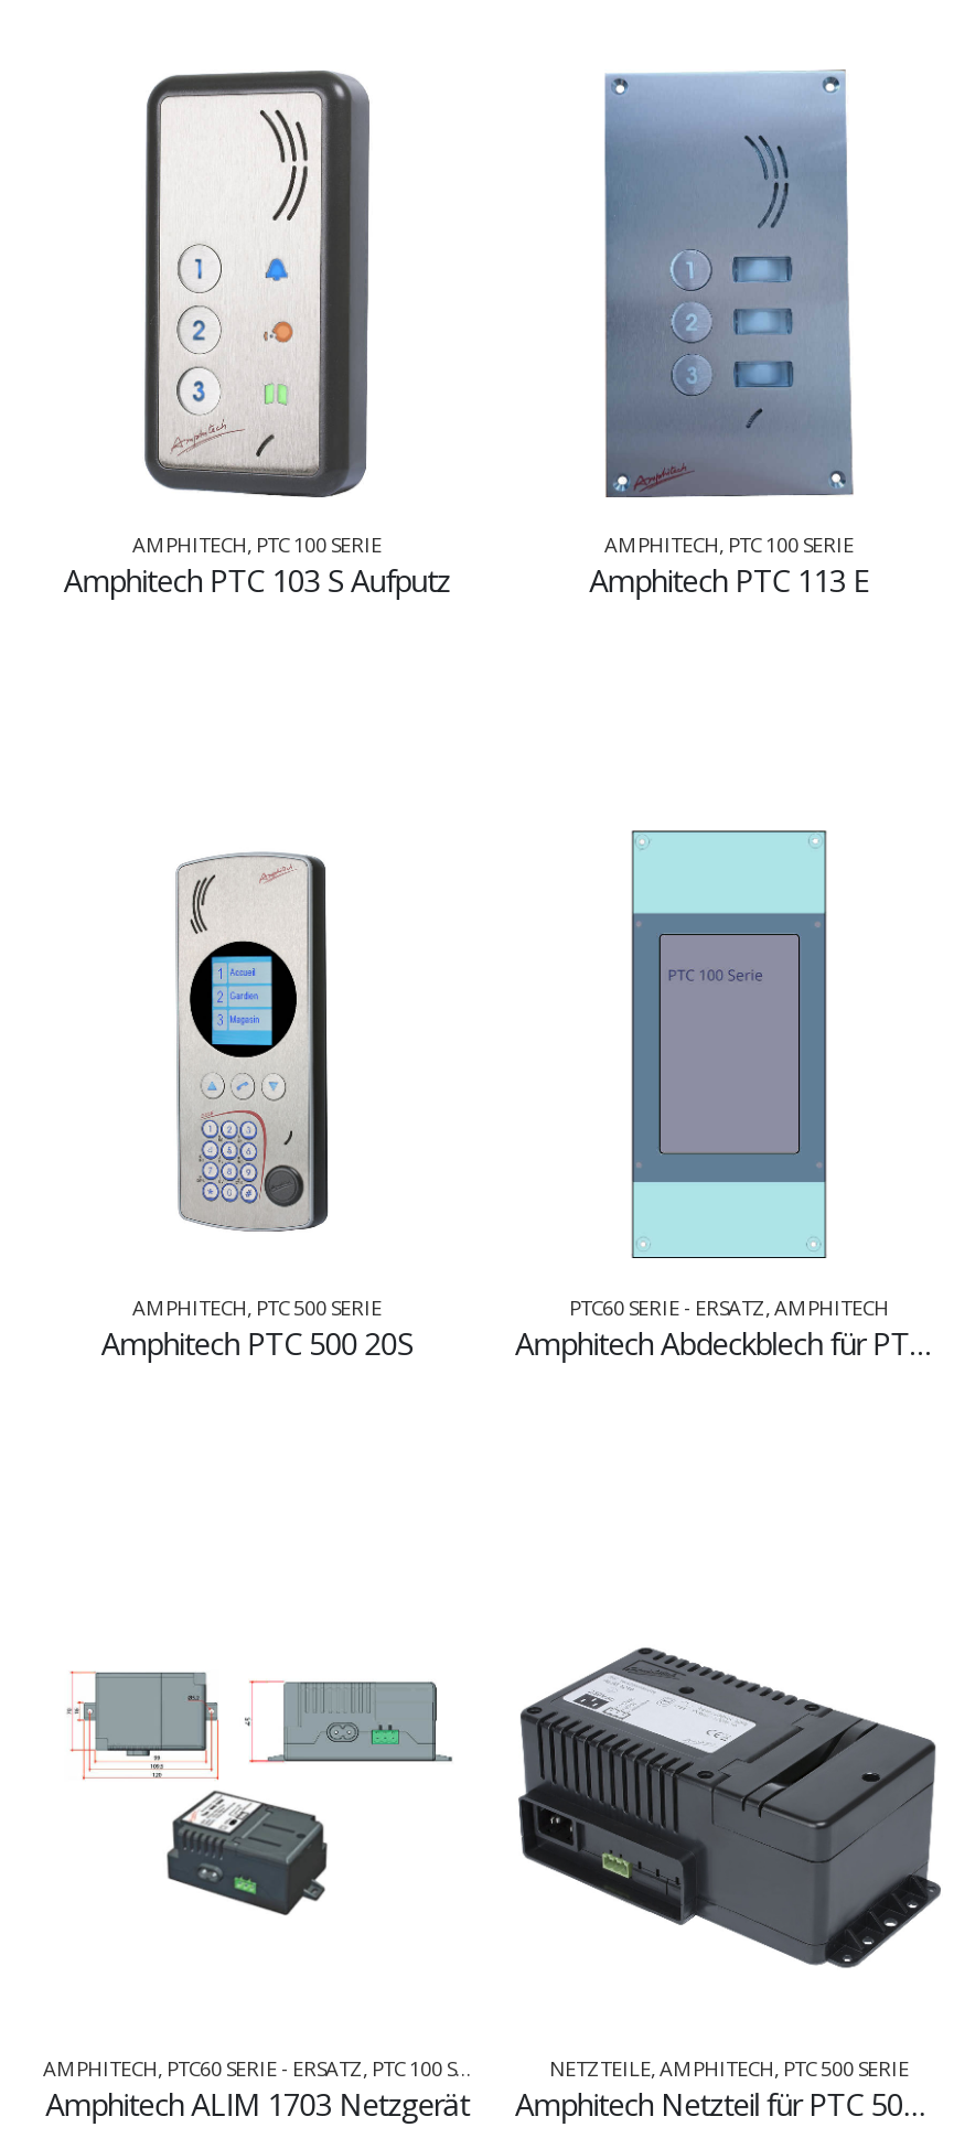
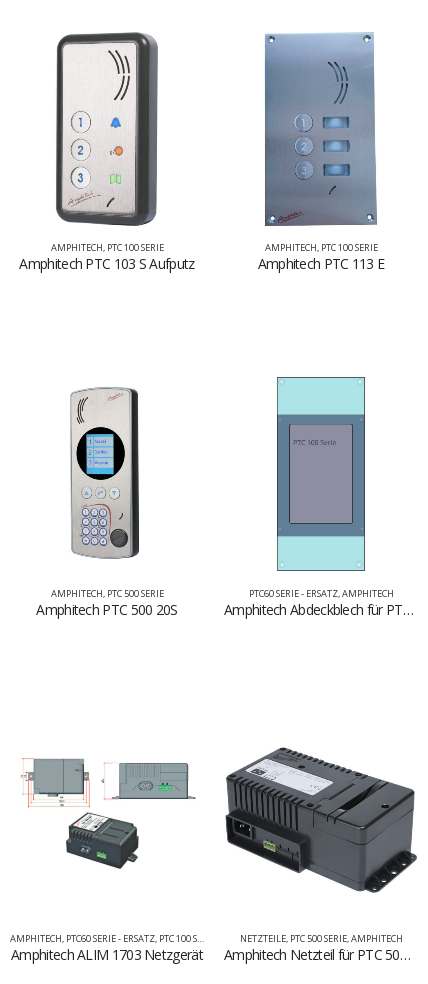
[549,2055,909,2084] NETZTEILE, AMPHITECH, PTC 500 SERIE -> [239,932,402,945] NETZTEILE, PTC 500 SERIE, AMPHITECH

